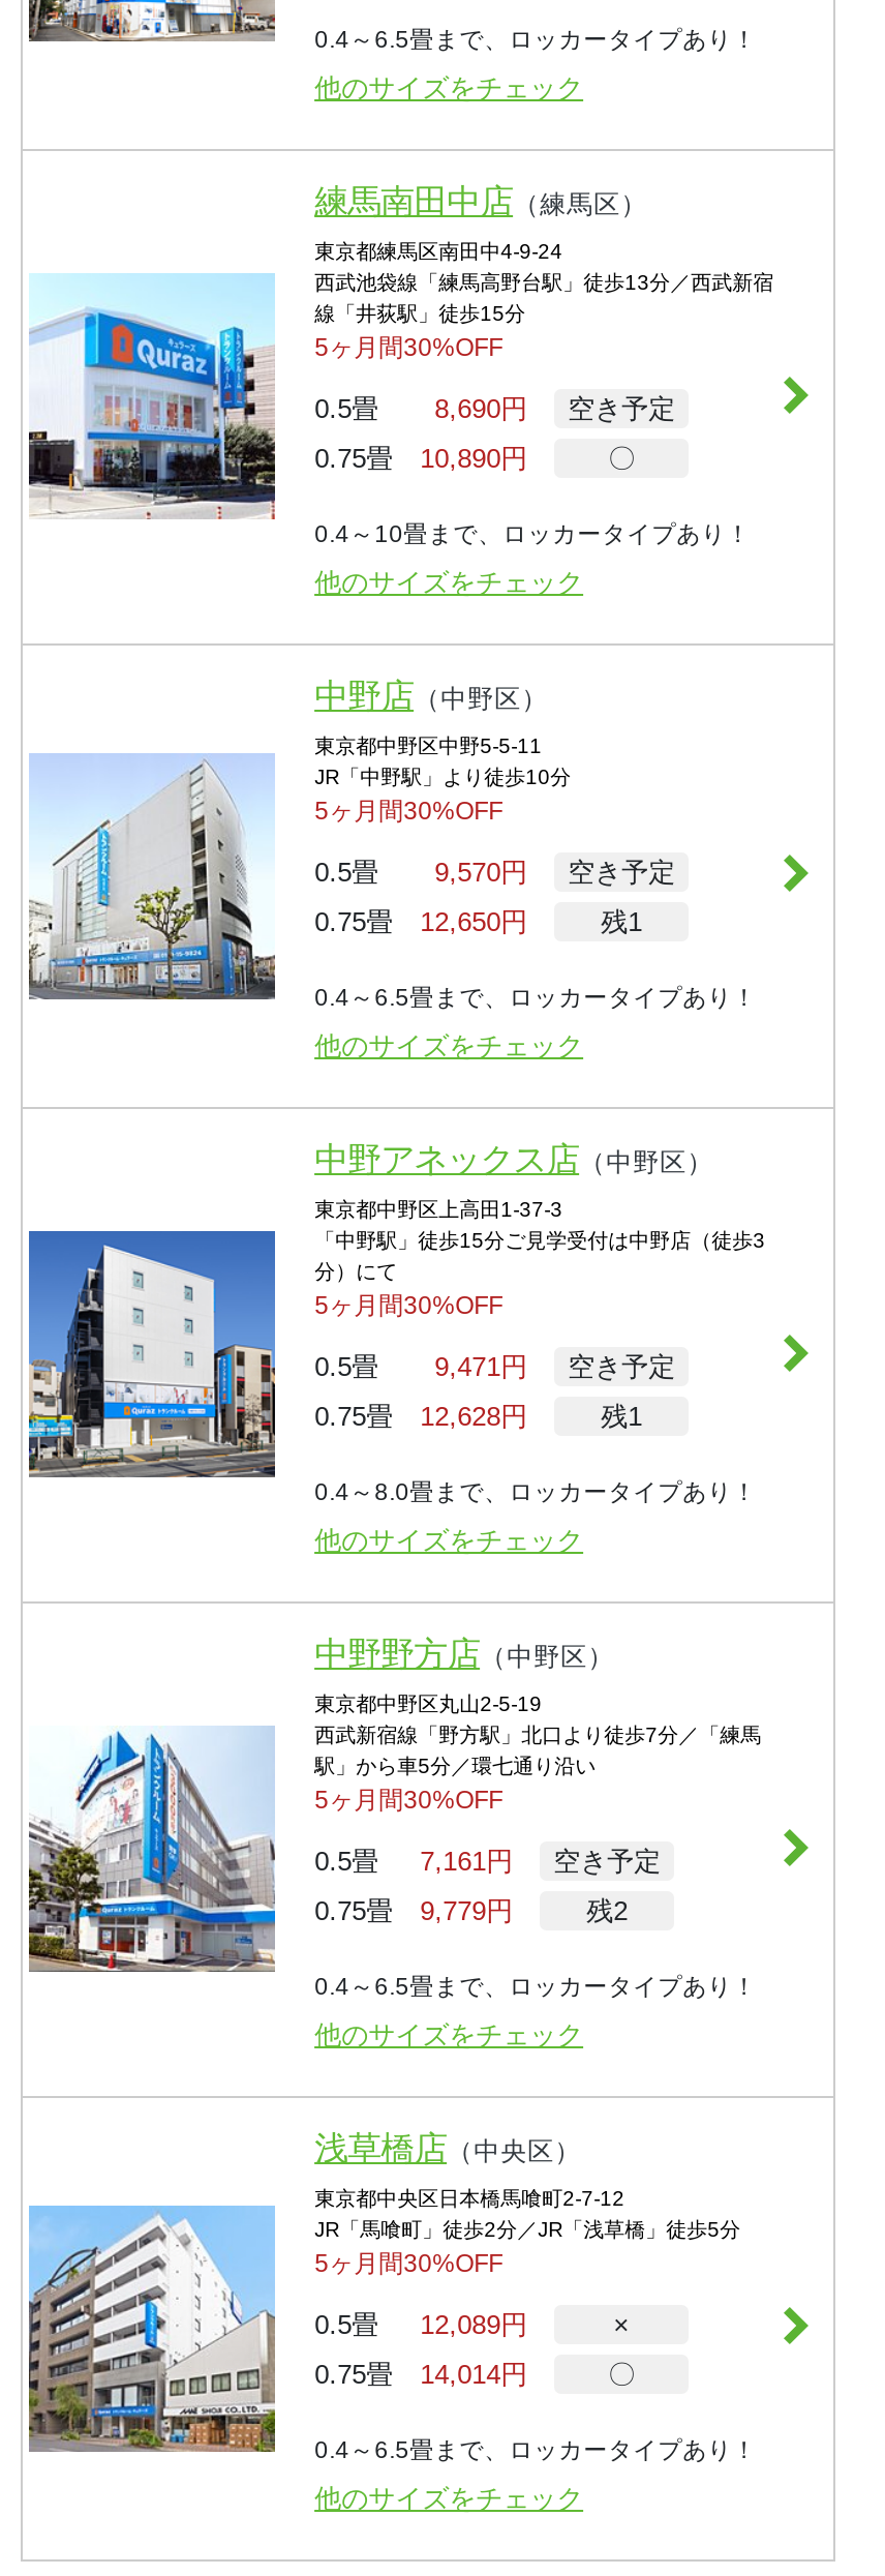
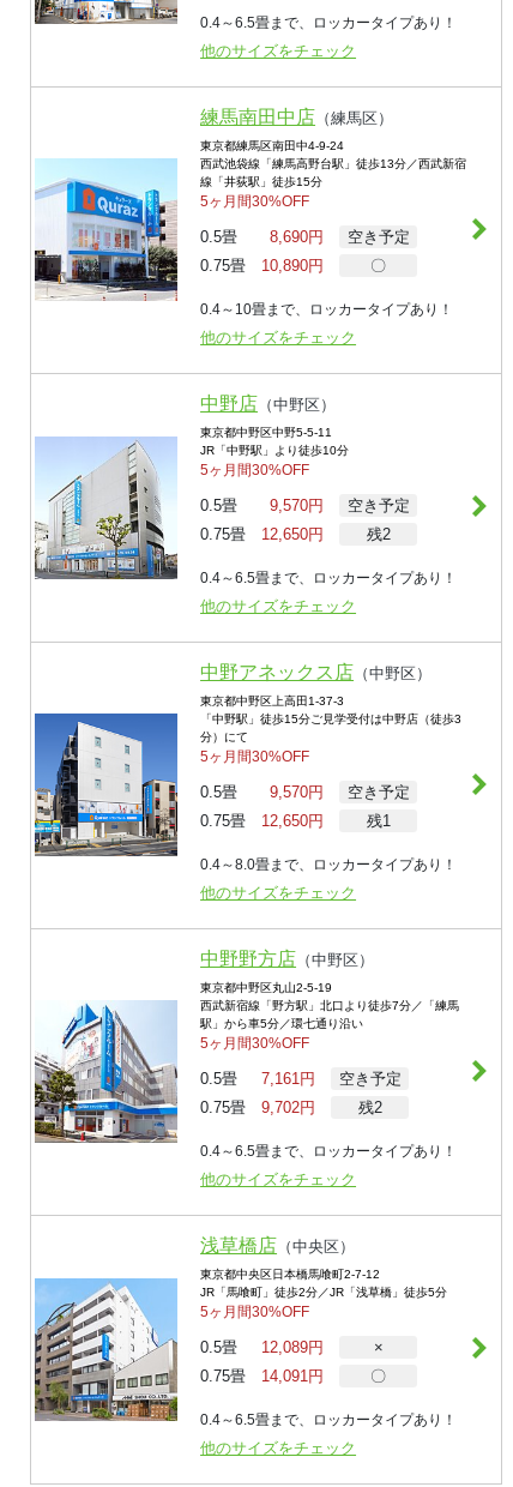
[601,906,642,937] 残1 -> [366,525,390,543] 残2
[434,1351,527,1382] 9,471円 -> [270,783,324,801] 9,570円
[420,1401,527,1432] 12,628円 -> [261,812,324,830] 12,650円
[420,1895,513,1926] 9,779円 -> [261,1098,315,1116] 9,702円
[420,2359,527,2390] 14,014円 -> [261,1367,324,1385] 14,091円

